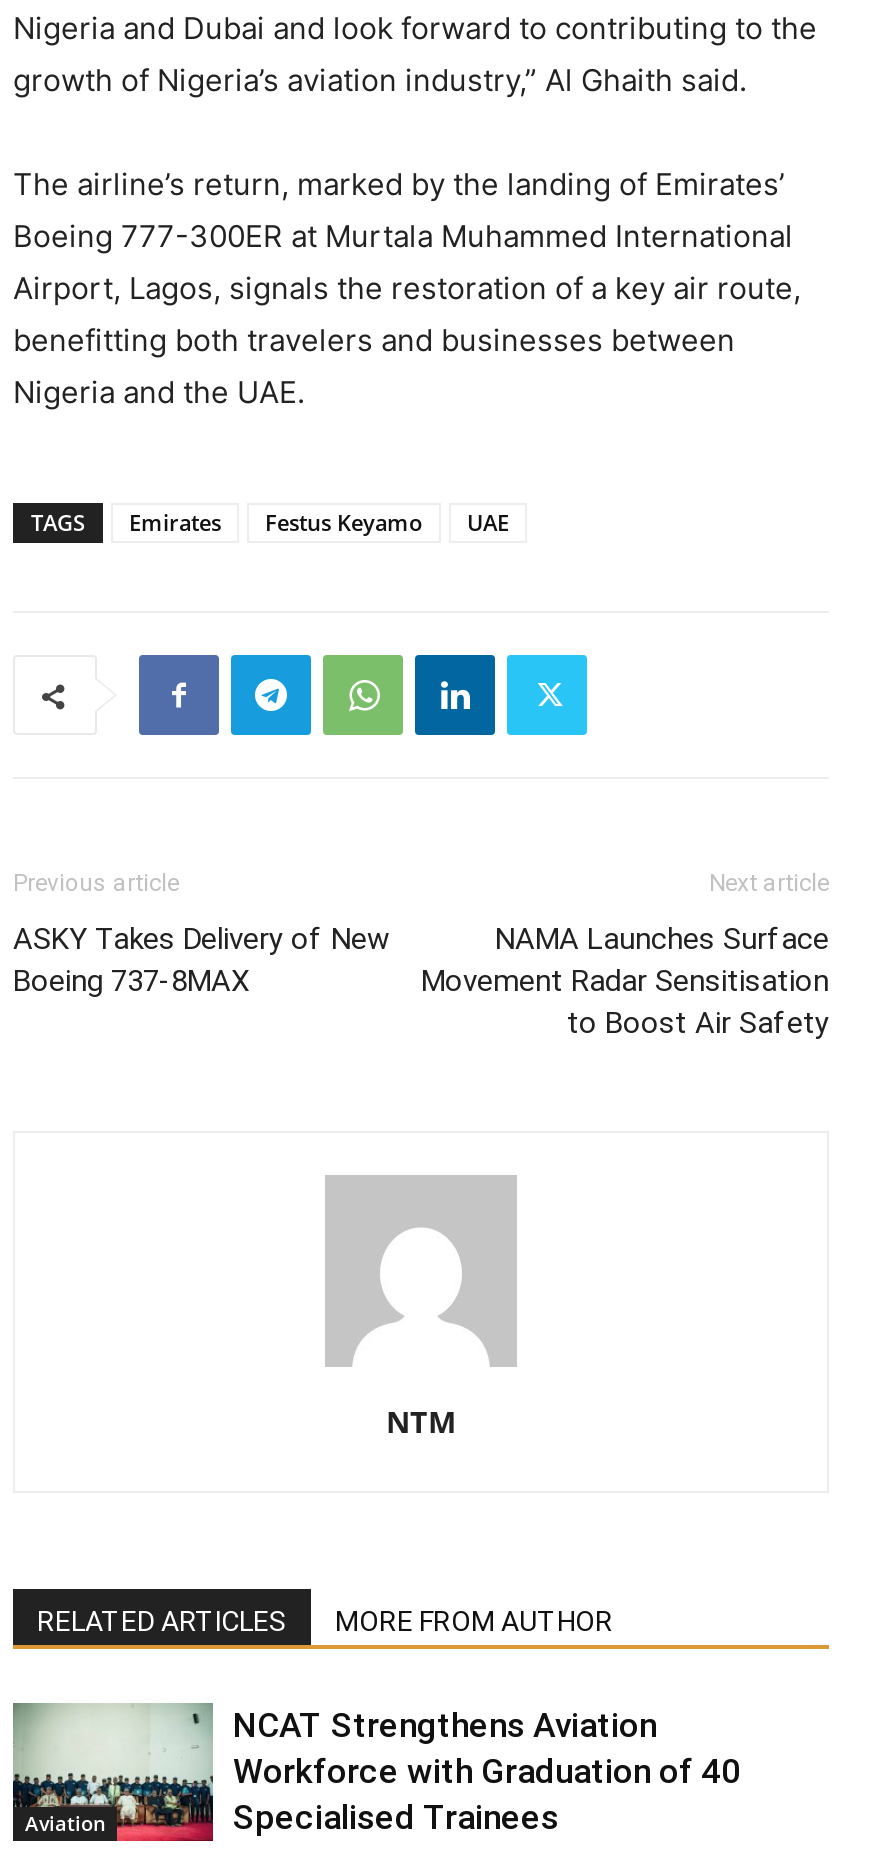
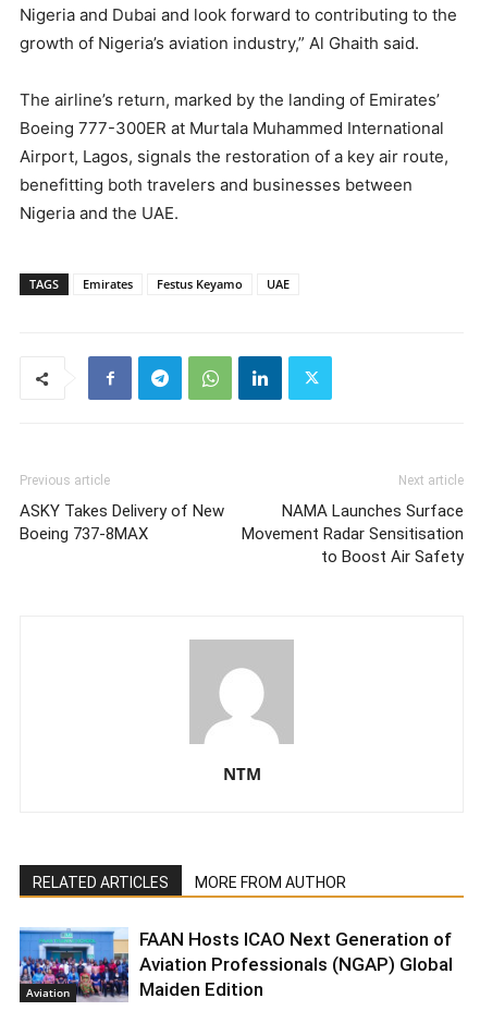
[11,1702,741,1842] [image] | NCAT Strengthens Aviation | Workforce with Graduation of 40 | Specialised Trainees -> [19,928,453,1002] [image] | FAAN Hosts ICAO Next Generation of | Aviation Professionals (NGAP) Global | Maiden Edition

